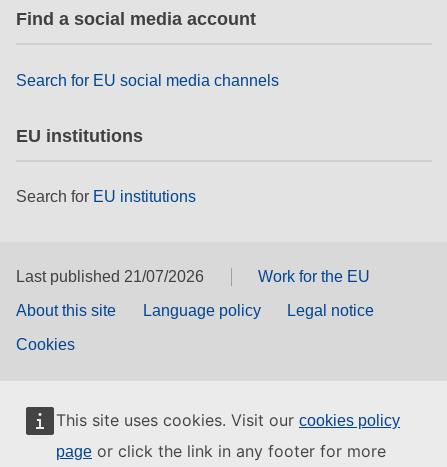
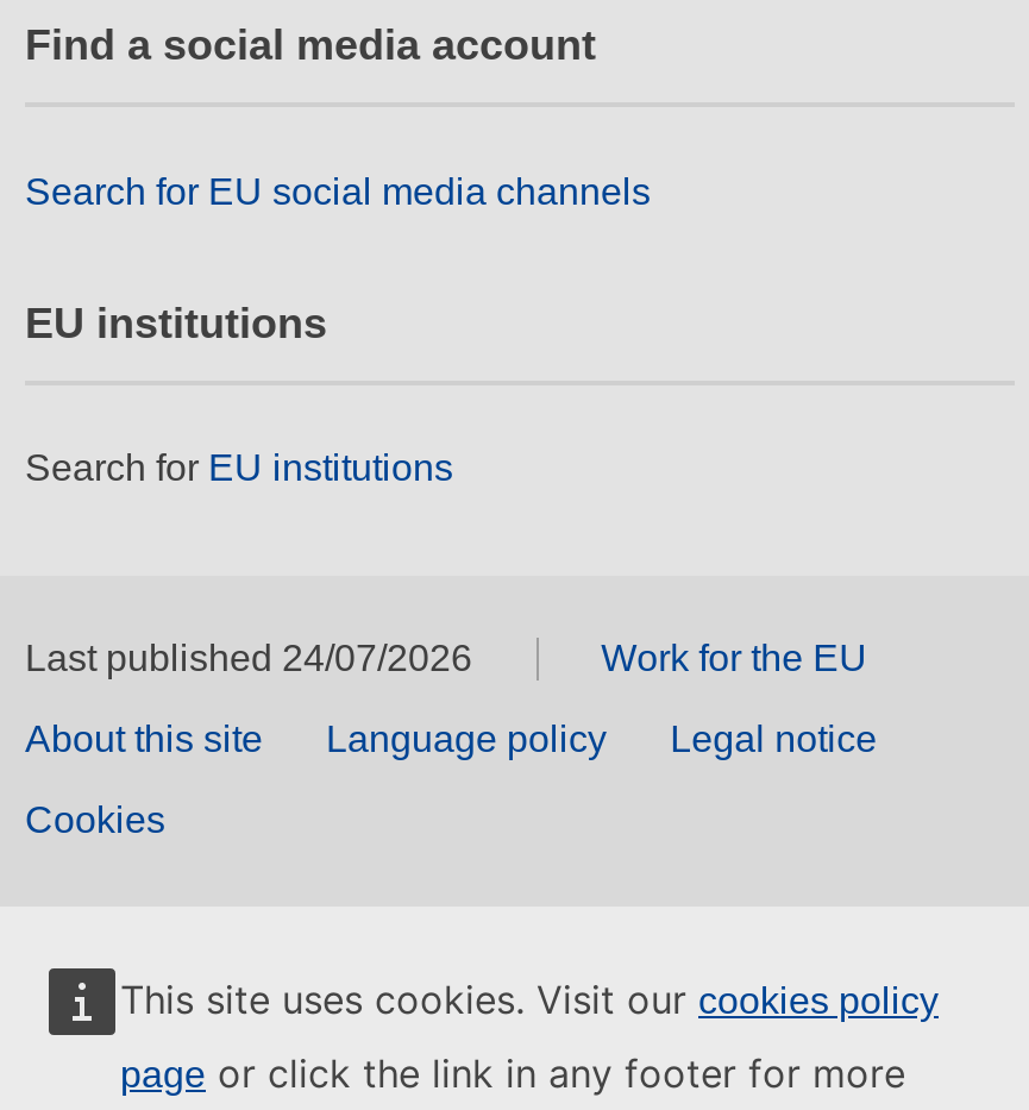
[16,268,204,285] Last published 21/07/2026 -> [25,639,472,679] Last published 24/07/2026

